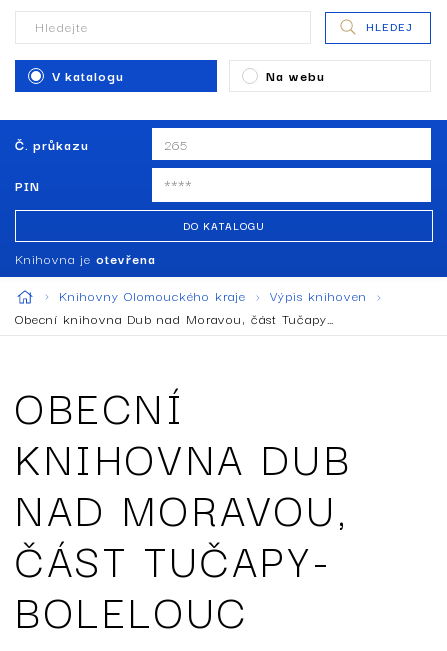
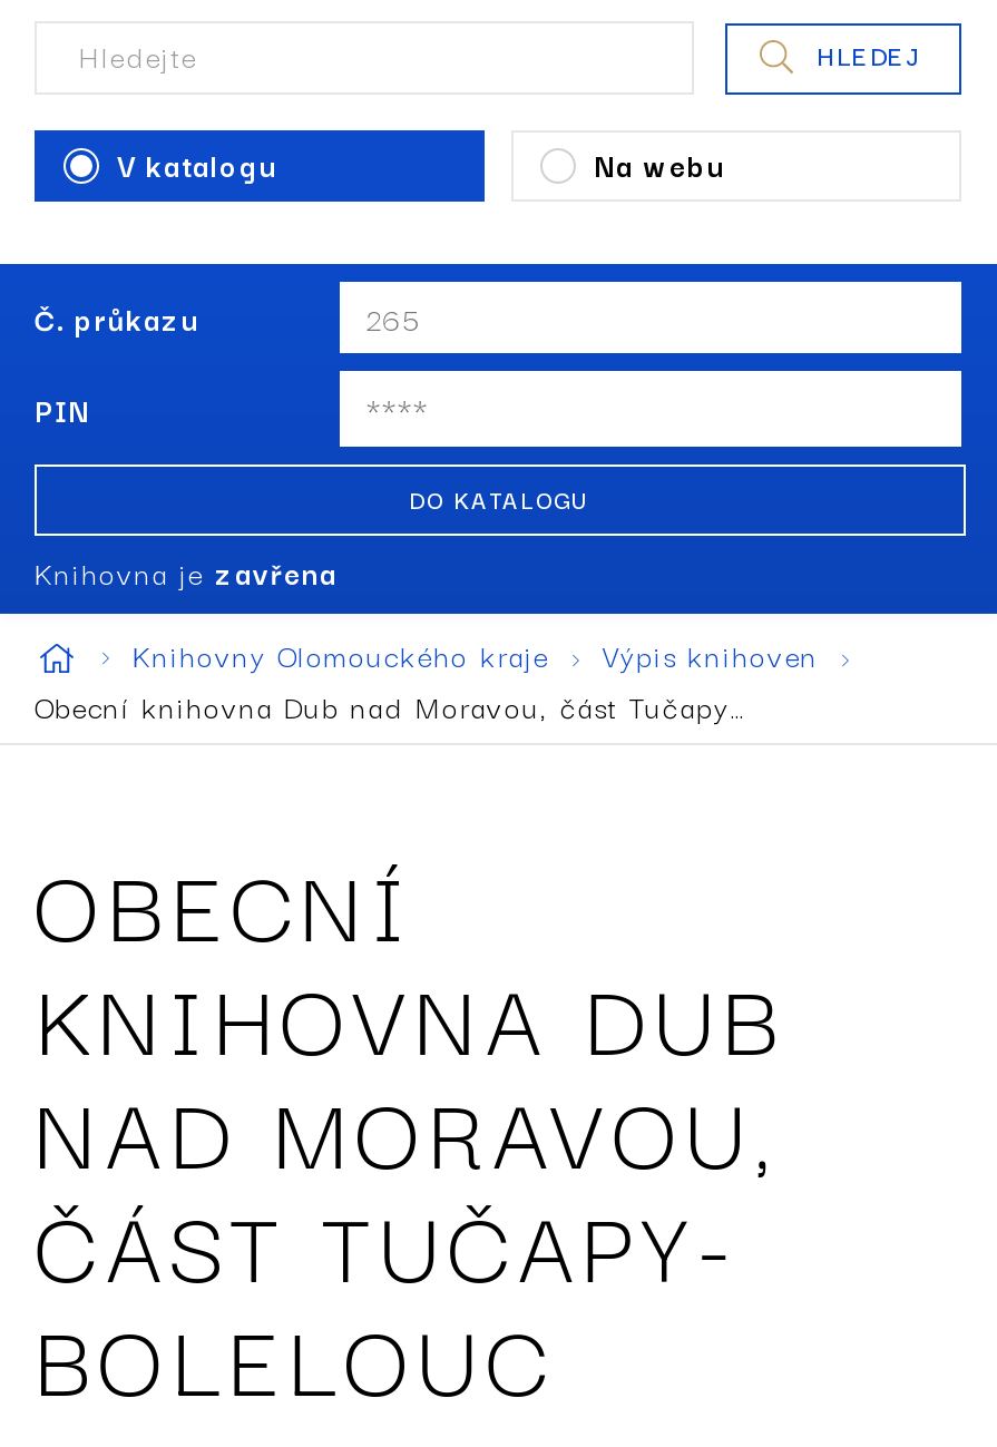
[15,248,156,268] Knihovna je otevřena -> [35,549,338,594] Knihovna je zavřena

